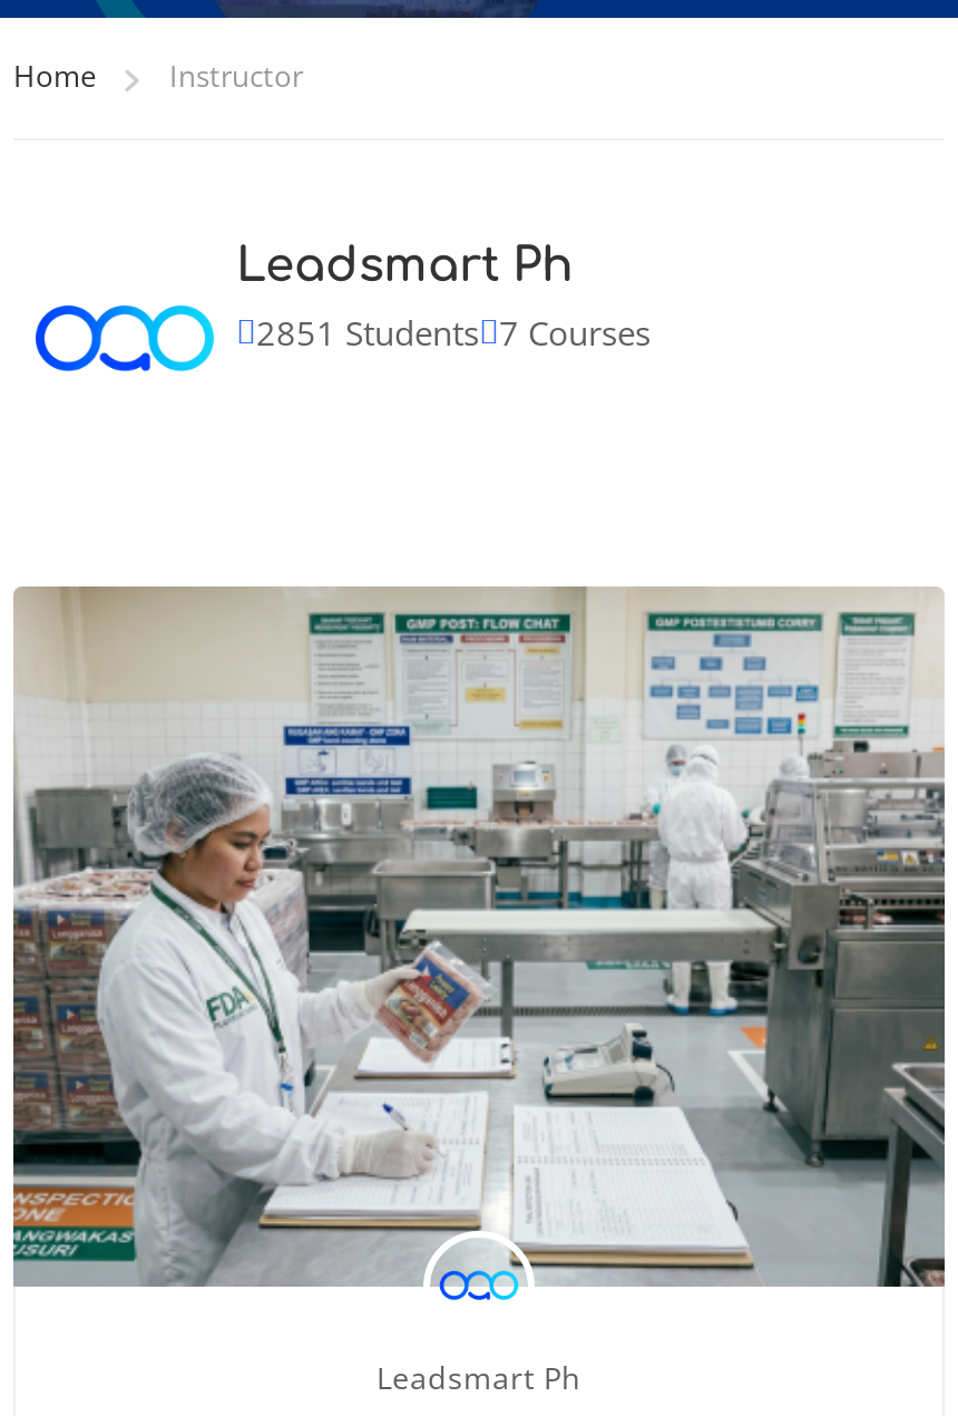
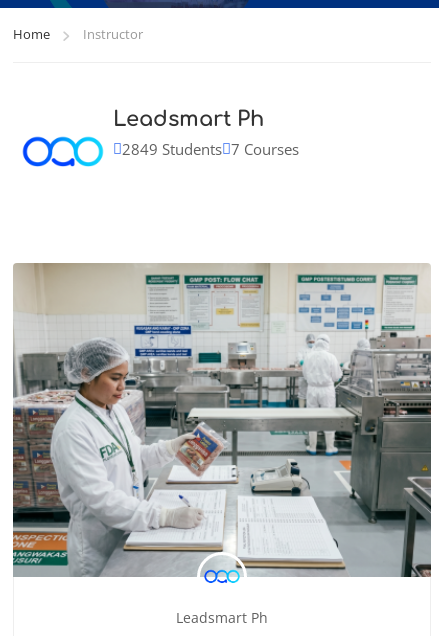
[256,310,651,355] 2851 Students 7 Courses -> [122,139,299,159] 2849 Students 7 Courses

